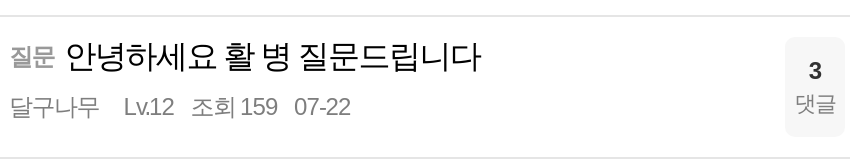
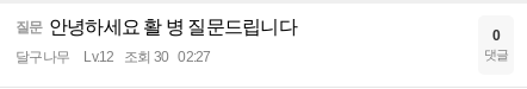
[809,57,821,85] 3 -> [492,27,500,44] 0
[9,93,351,121] 달구나무 Lv.12 조회 159 07-22 -> [15,49,210,65] 달구나무 Lv.12 조회 30 02:27

